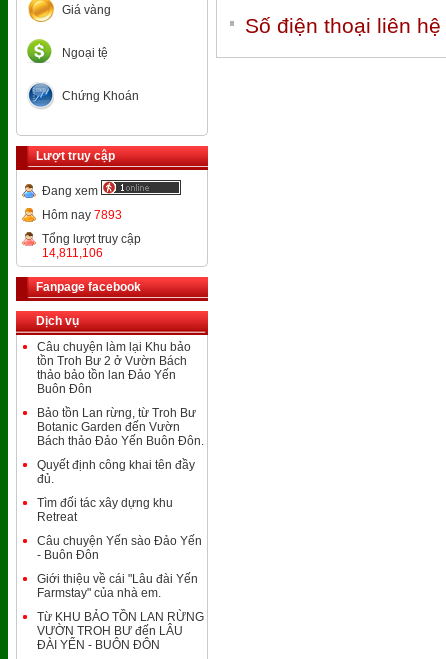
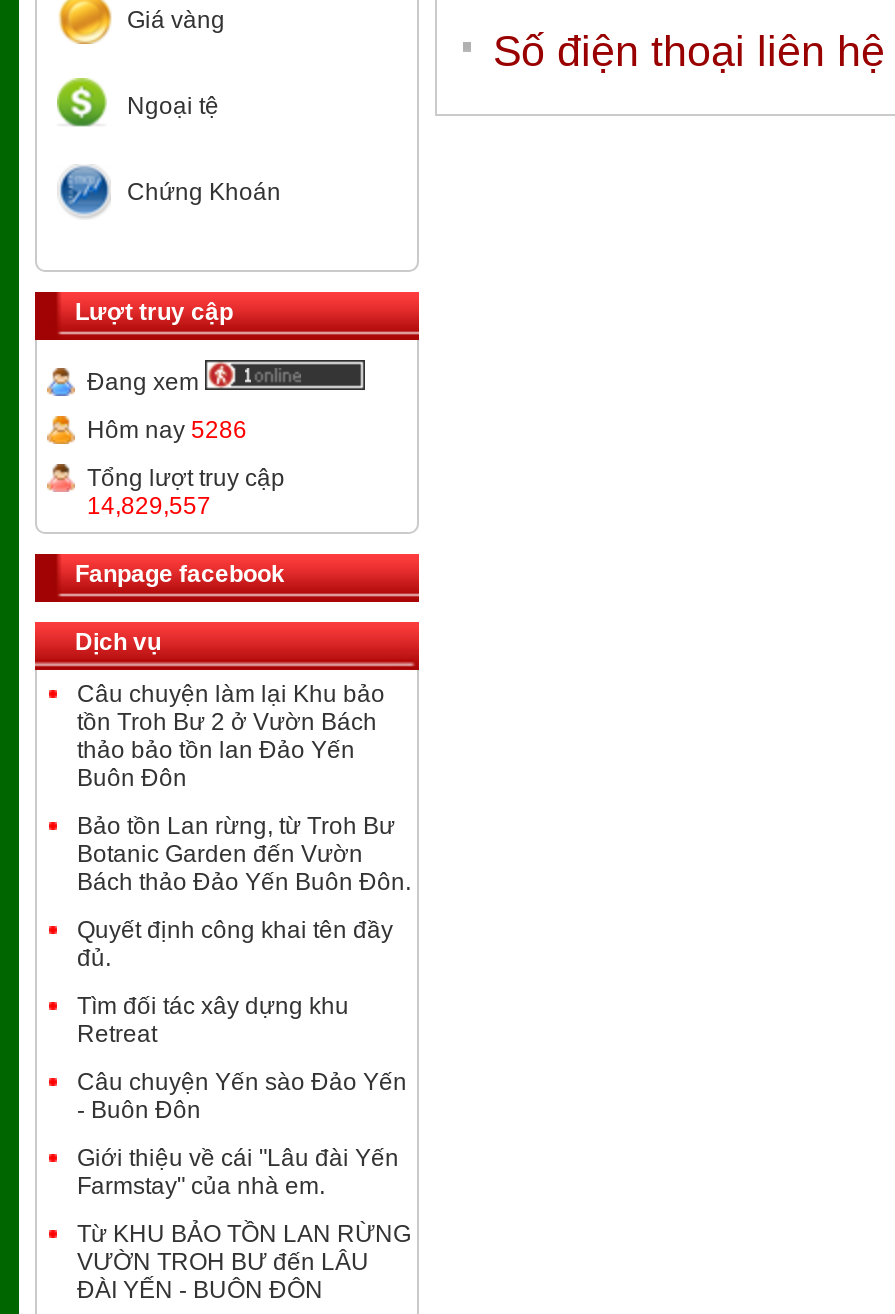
[42,208,122,222] Hôm nay 7893 -> [87,416,247,444] Hôm nay 5286
[42,246,103,260] 14,811,106 -> [87,492,211,520] 14,829,557

